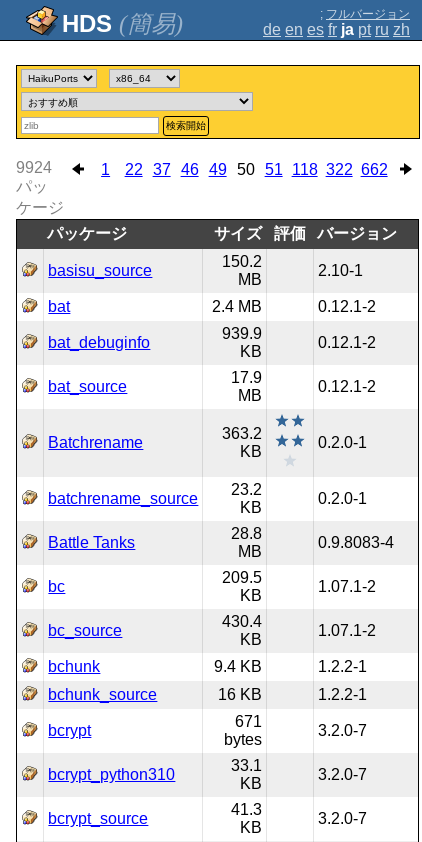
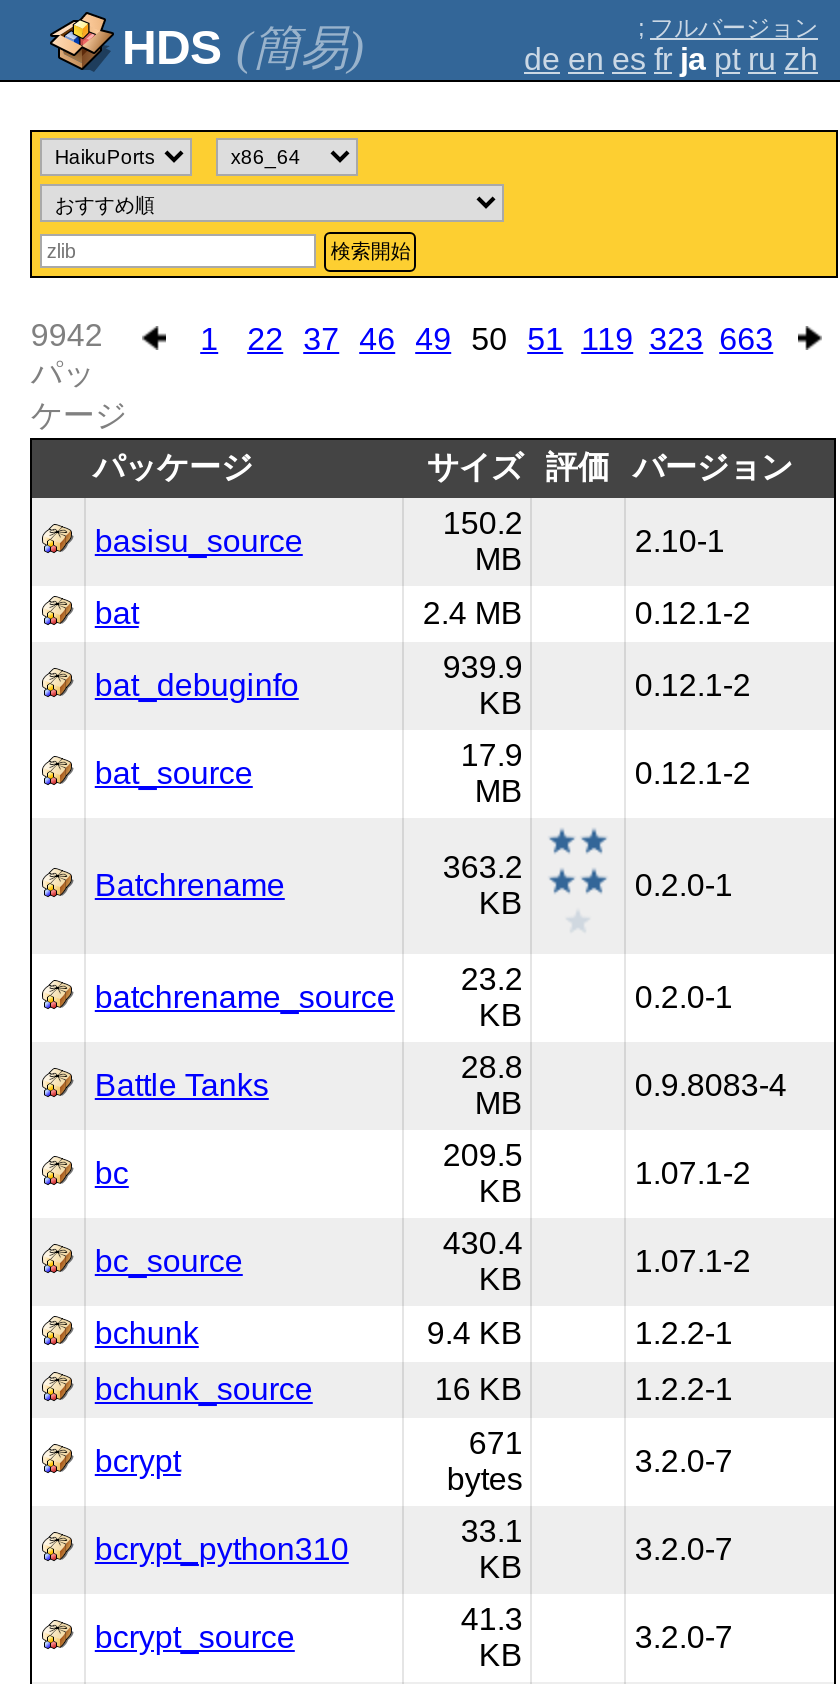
[16,159,52,176] 9924 -> [31,318,103,352] 9942
[101,161,388,178] 1 22 37 46 49 50 51 118 322 662 -> [200,322,773,356] 1 22 37 46 49 50 51 119 323 663

